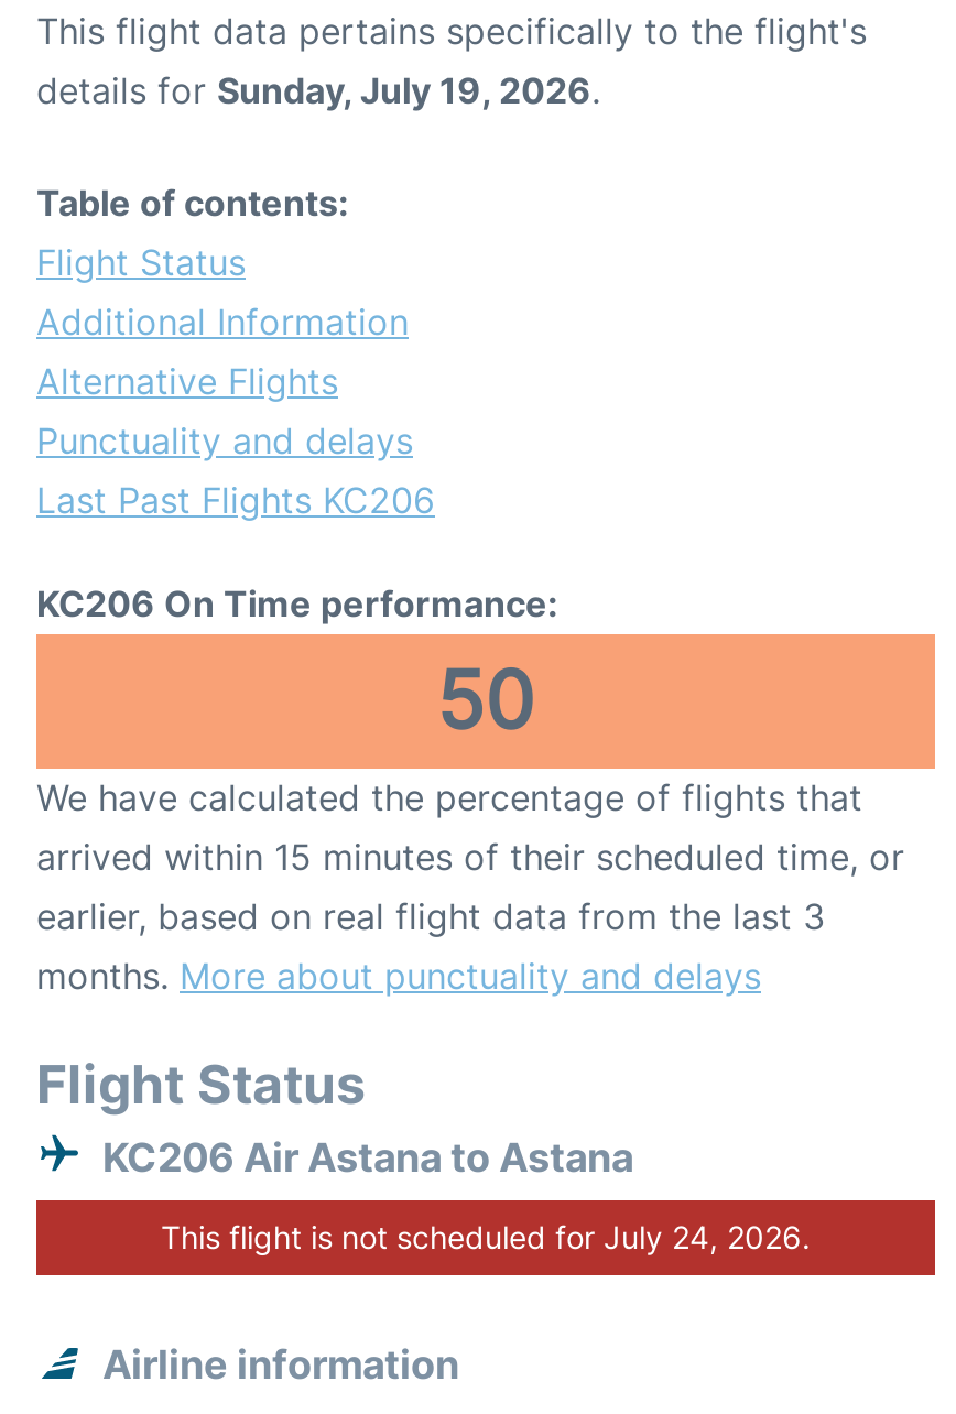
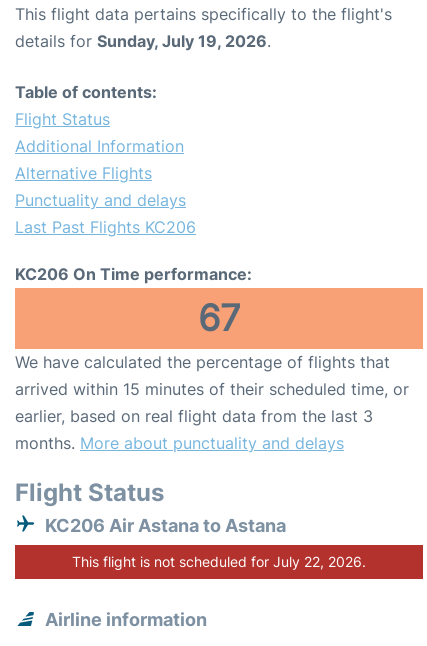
[436,652,535,749] 50 -> [197,296,240,340] 67
[161,1218,811,1255] This flight is not scheduled for July 24, 2026. -> [72,553,366,570] This flight is not scheduled for July 22, 2026.

